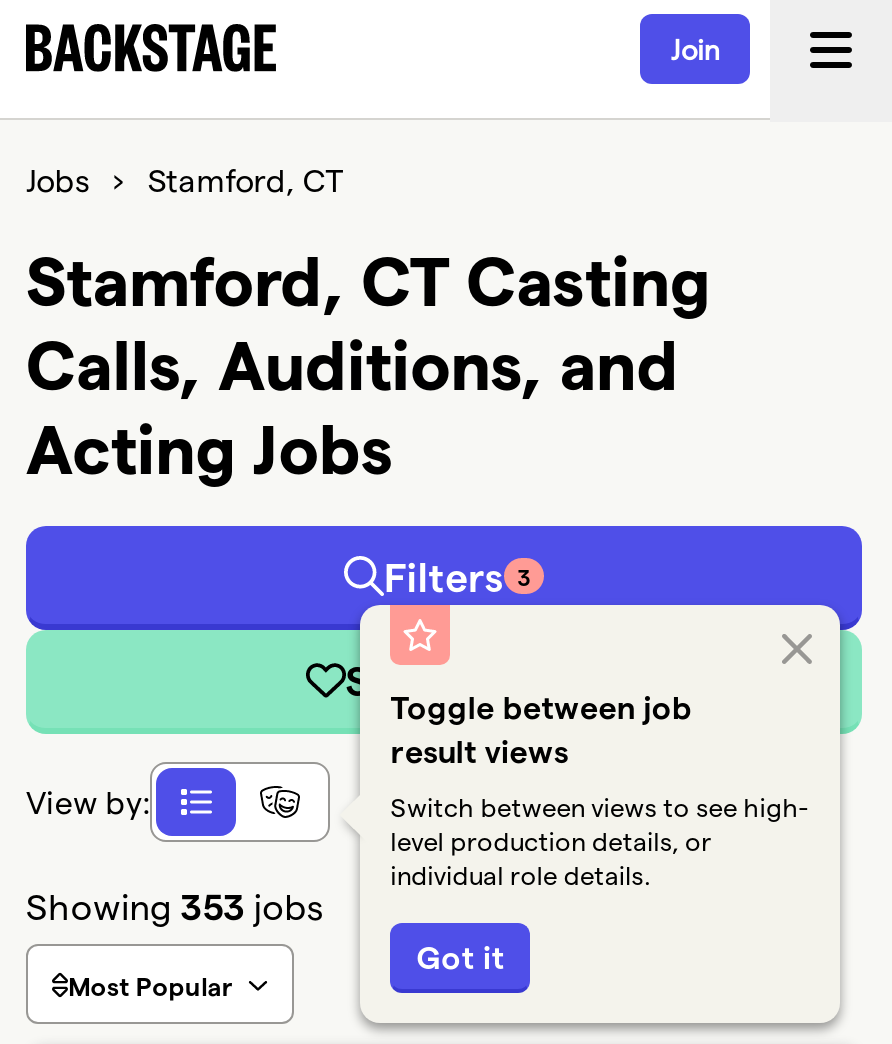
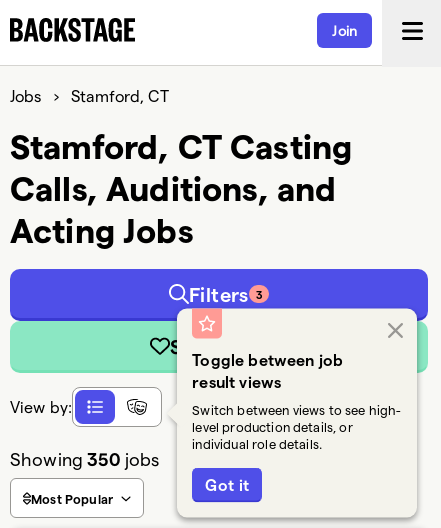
[26,884,323,926] Showing 353 jobs -> [10,448,160,469] Showing 350 jobs

